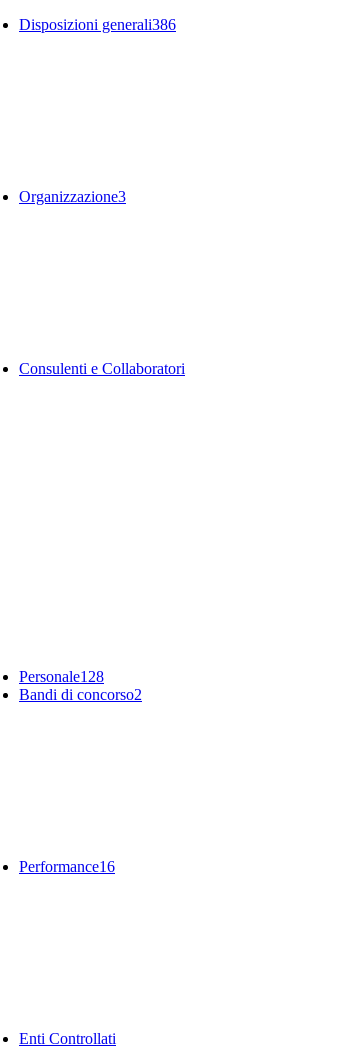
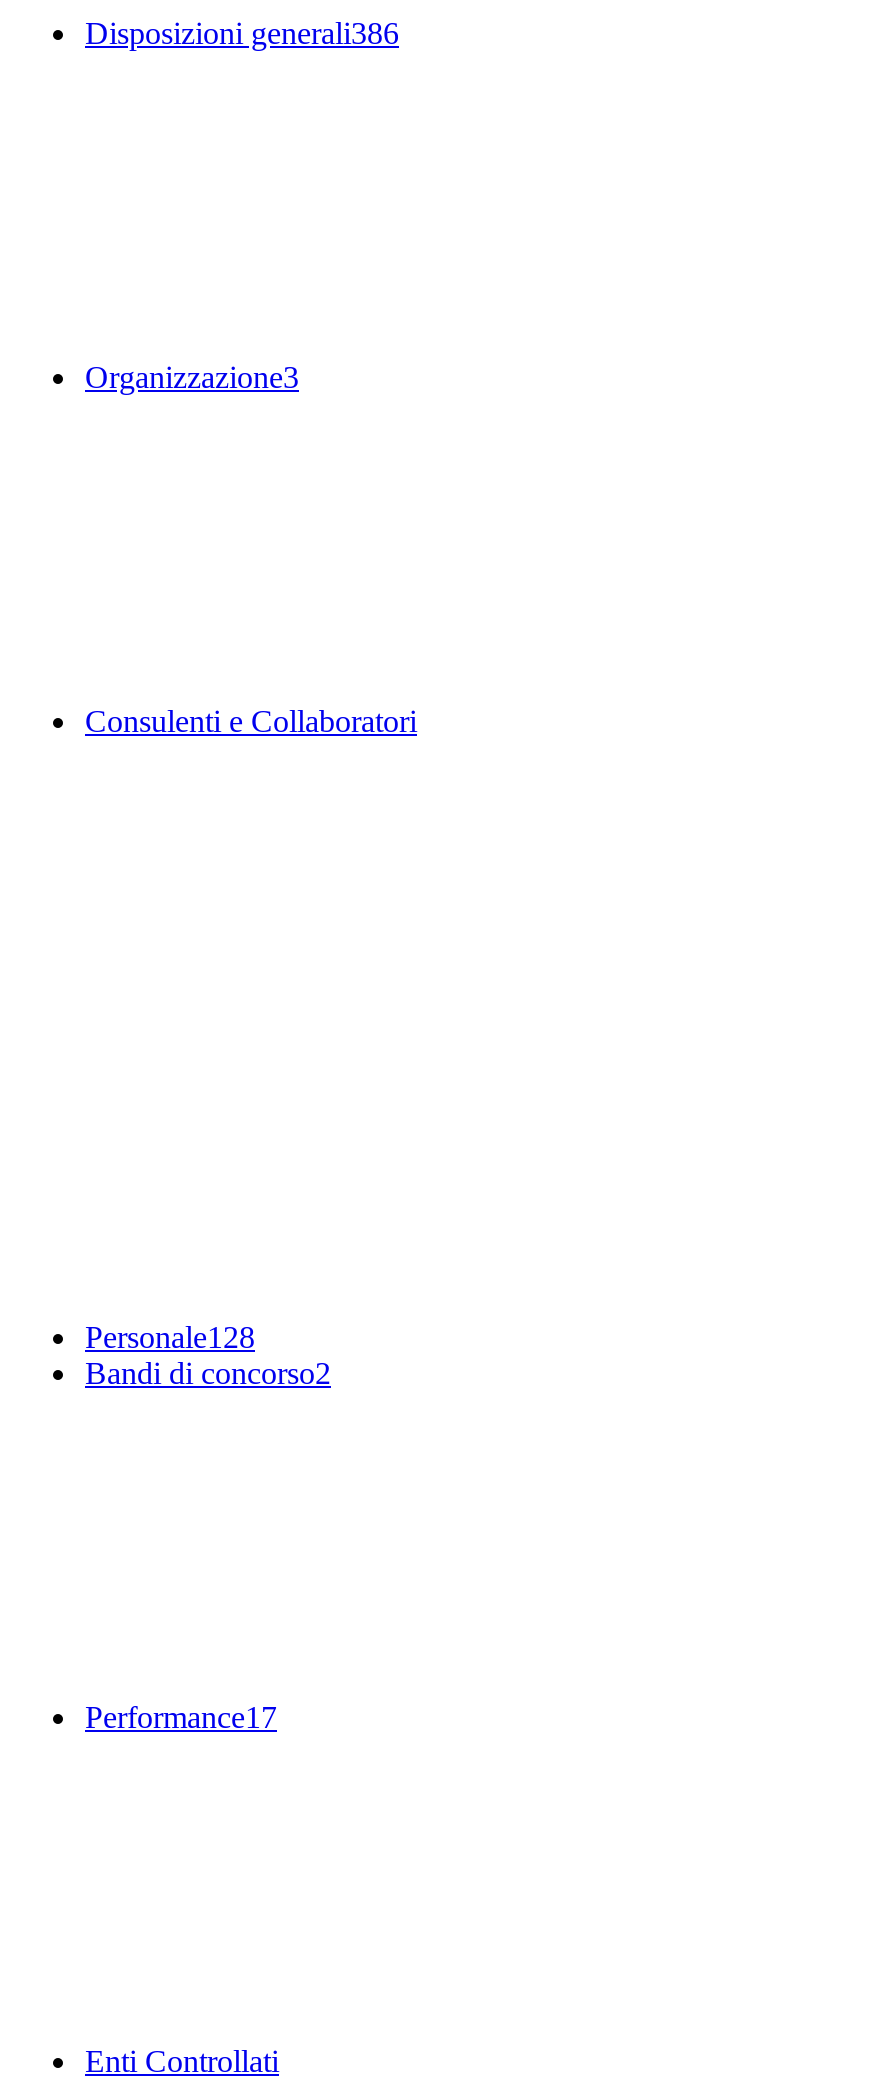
[19,858,115,875] Performance16 -> [85,1700,277,1734] Performance17

